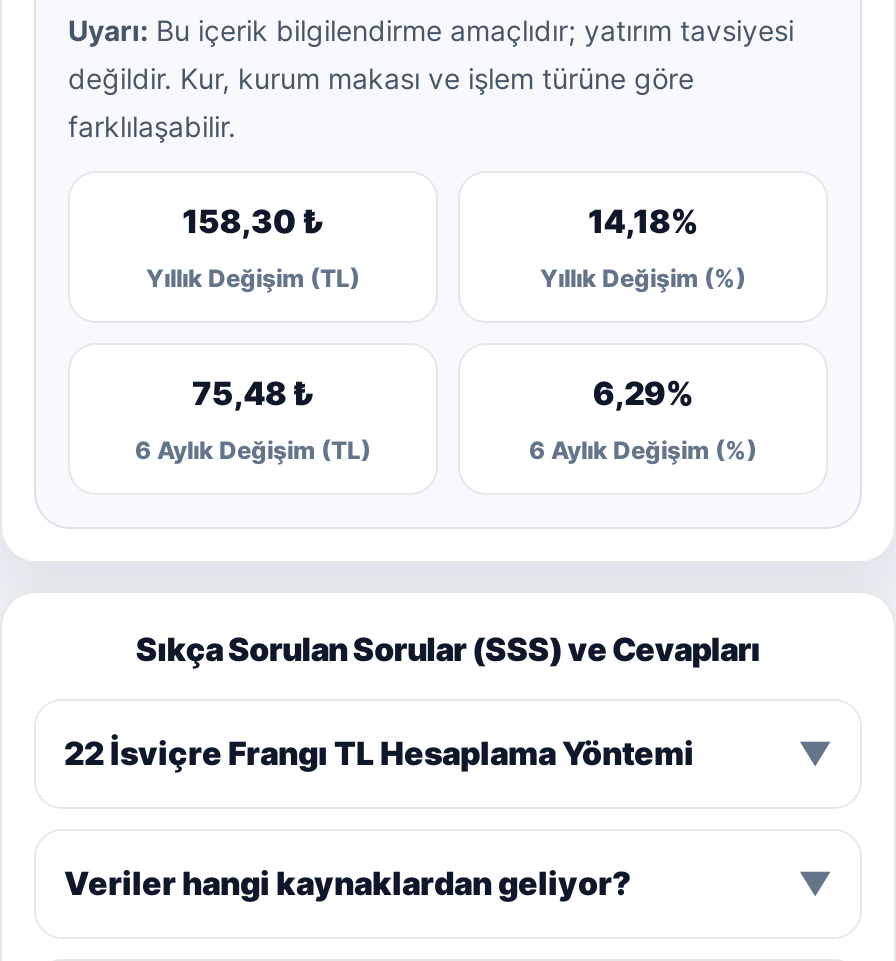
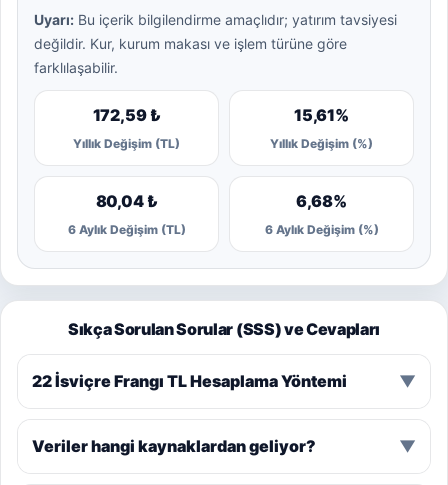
[182,201,324,241] 158,30 ₺ -> [93,105,160,125] 172,59 ₺
[588,201,698,241] 14,18% -> [294,105,349,125] 15,61%
[192,373,314,413] 75,48 ₺ -> [95,191,157,211] 80,04 ₺
[593,373,693,413] 6,29% -> [296,191,347,211] 6,68%

